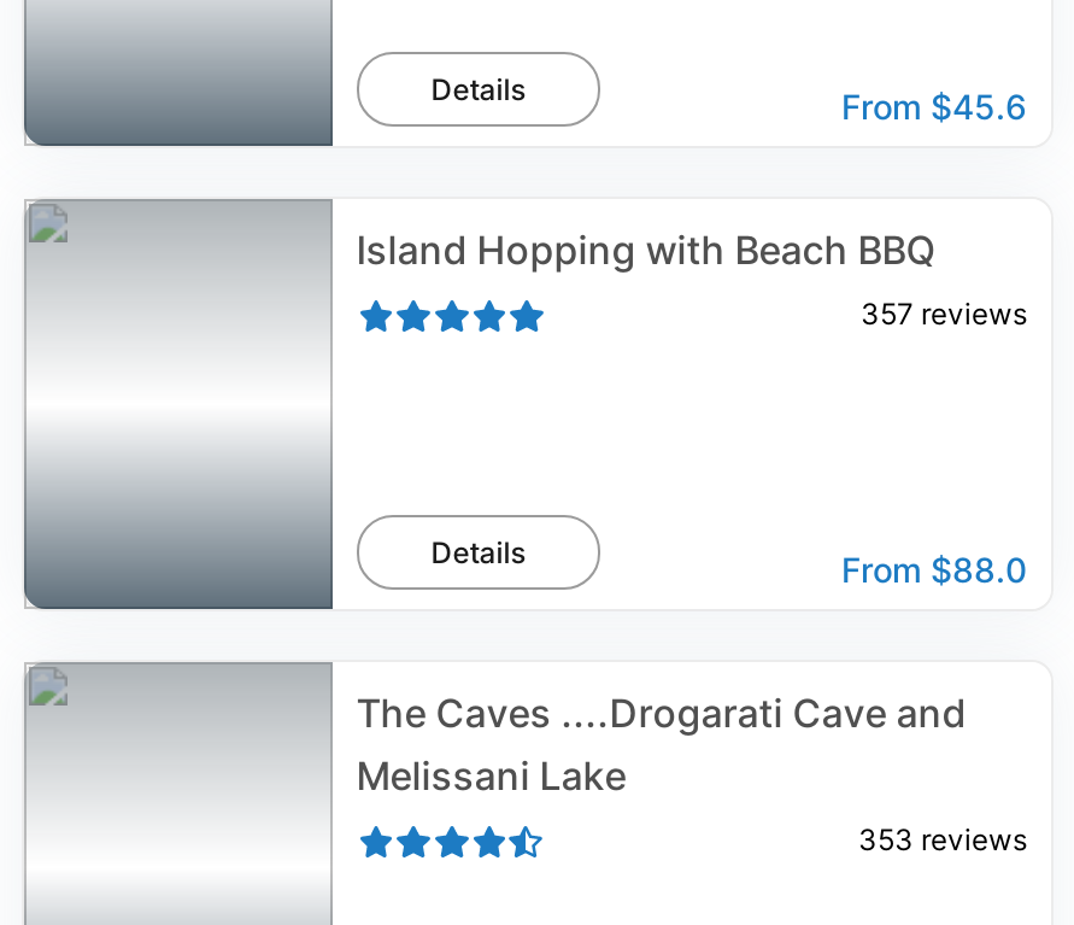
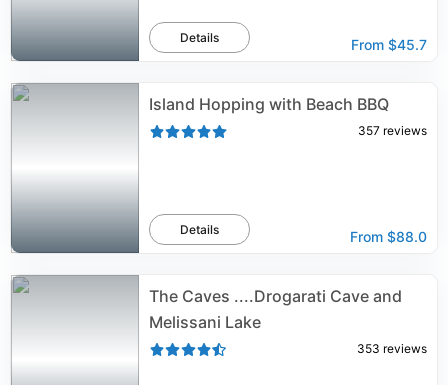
[841,86,1027,127] From $45.6 -> [351,36,427,53] From $45.7

